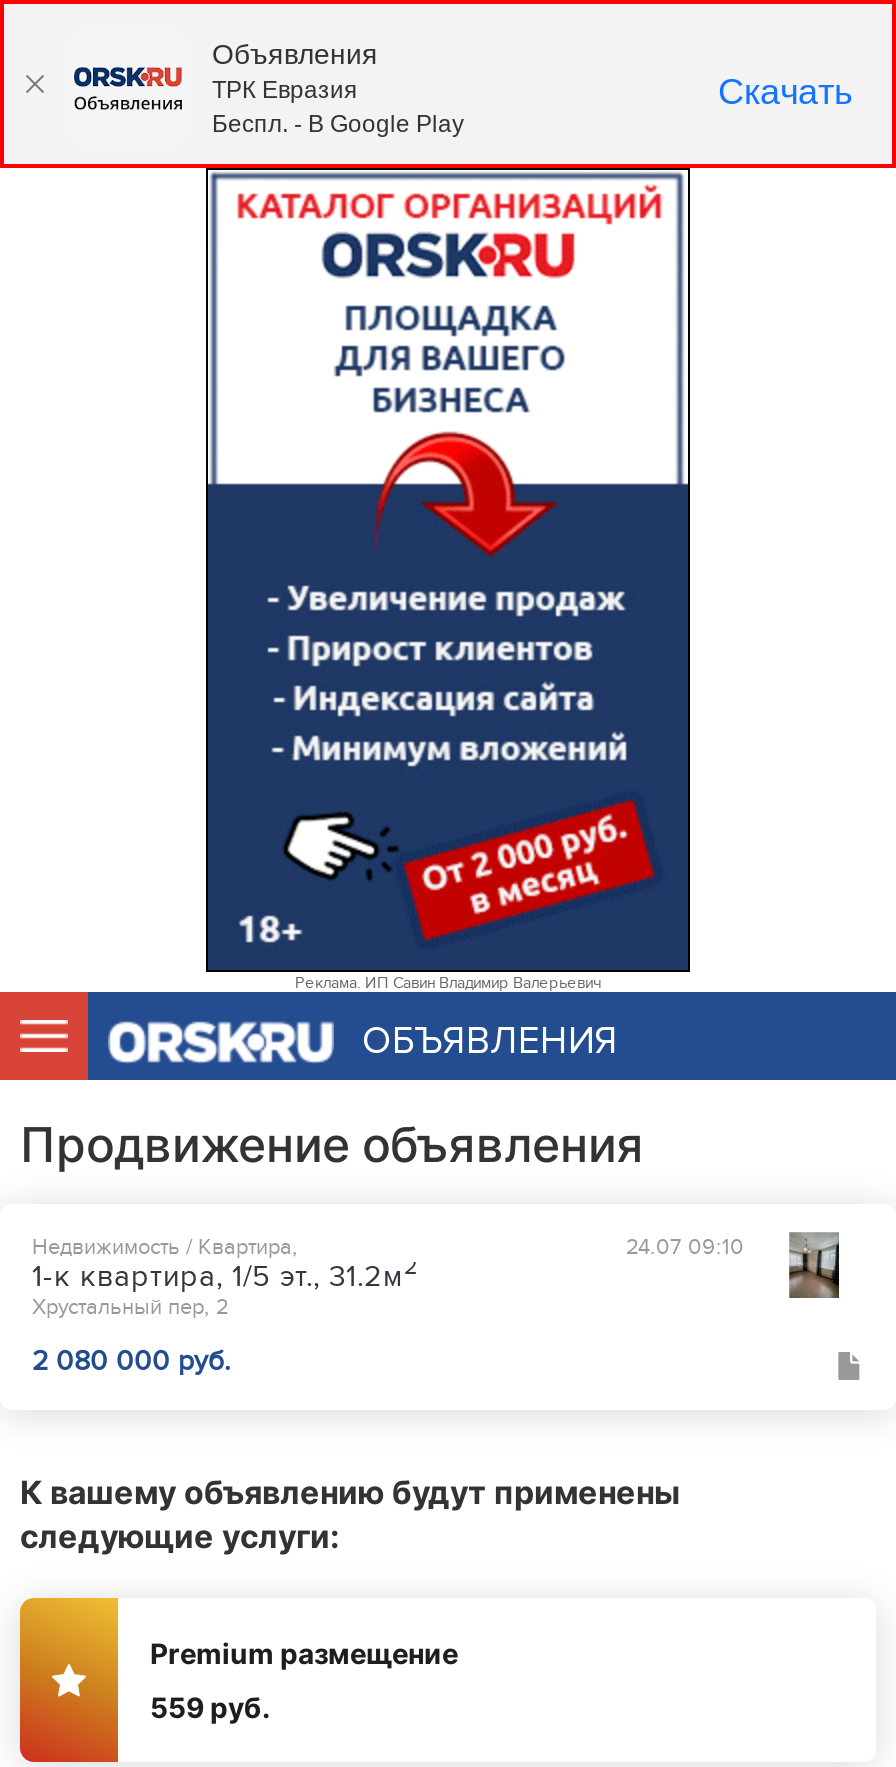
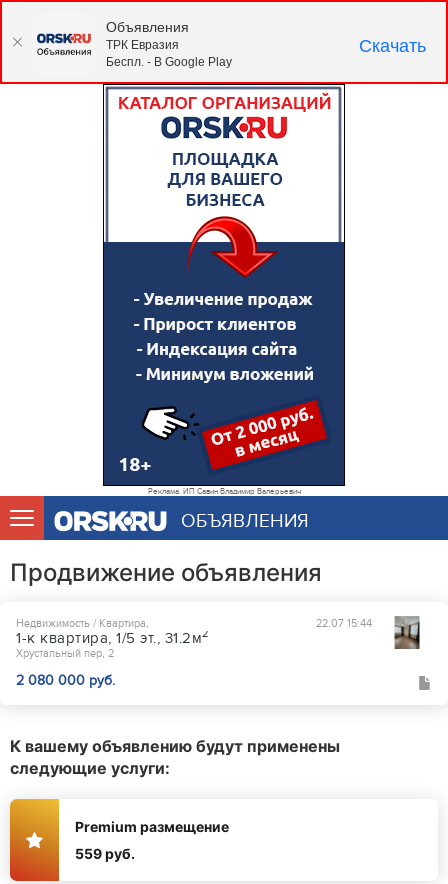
[626,1234,744,1260] 24.07 09:10 -> [316,617,372,630] 22.07 15:44

